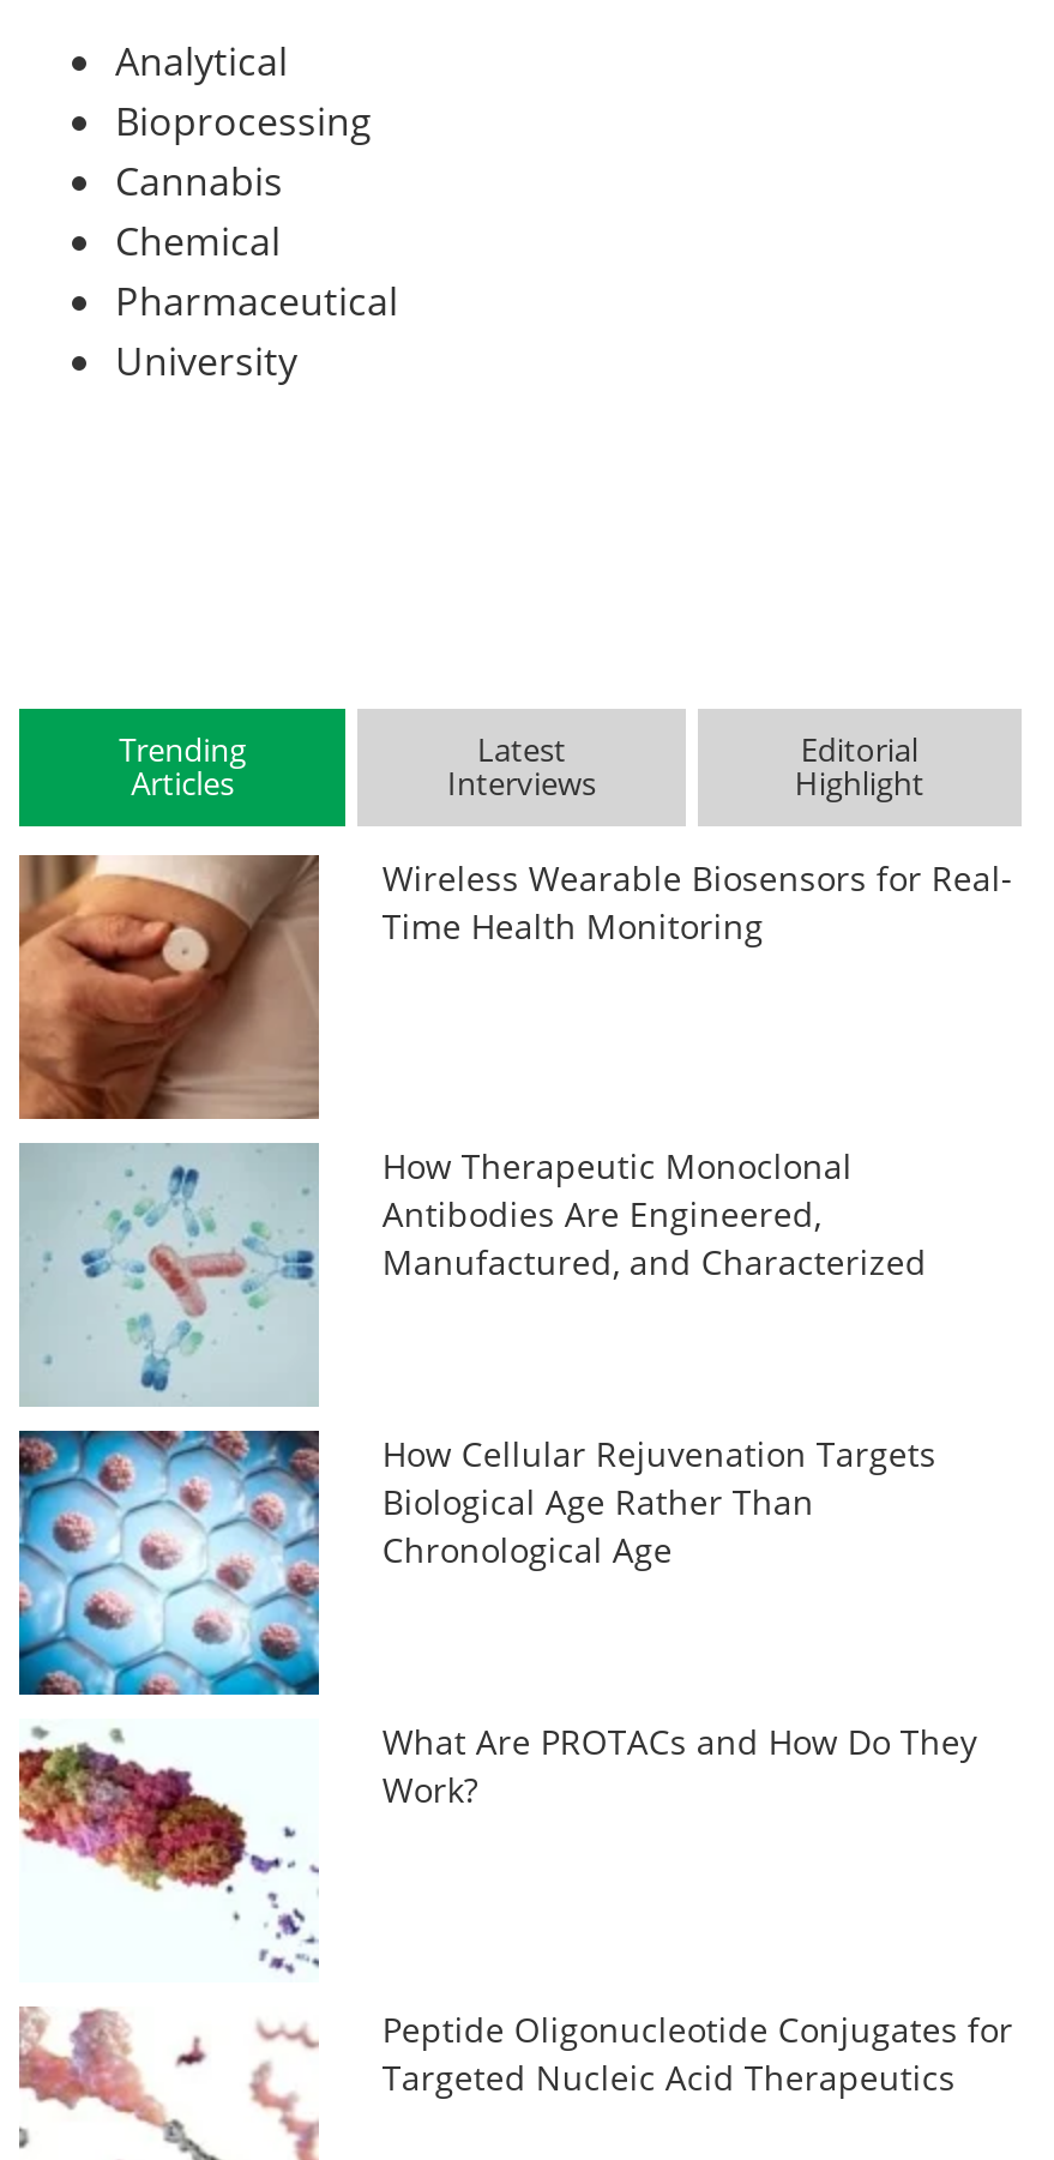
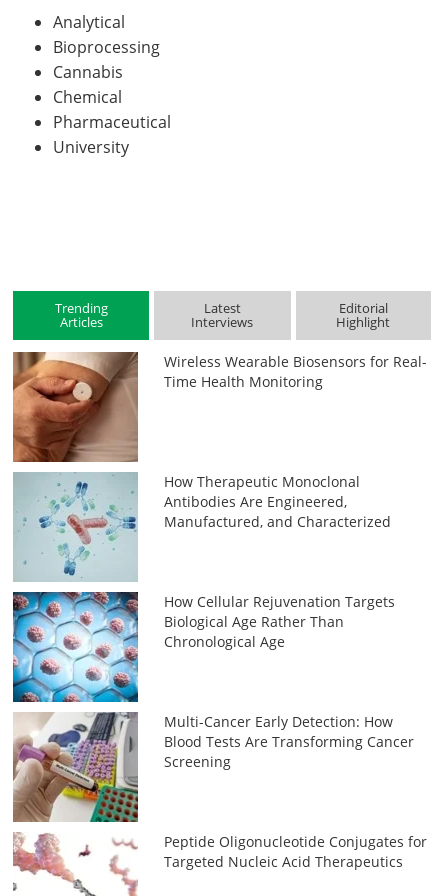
[17,1719,977,1982] [image] | What Are PROTACs and How Do They | Work? -> [12,711,414,823] [image] | Multi-Cancer Early Detection: How | Blood Tests Are Transforming Cancer | Screening

